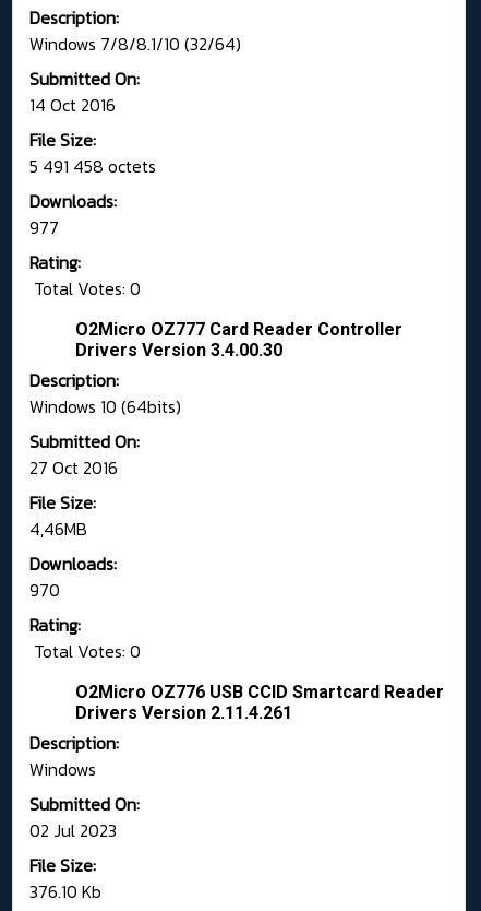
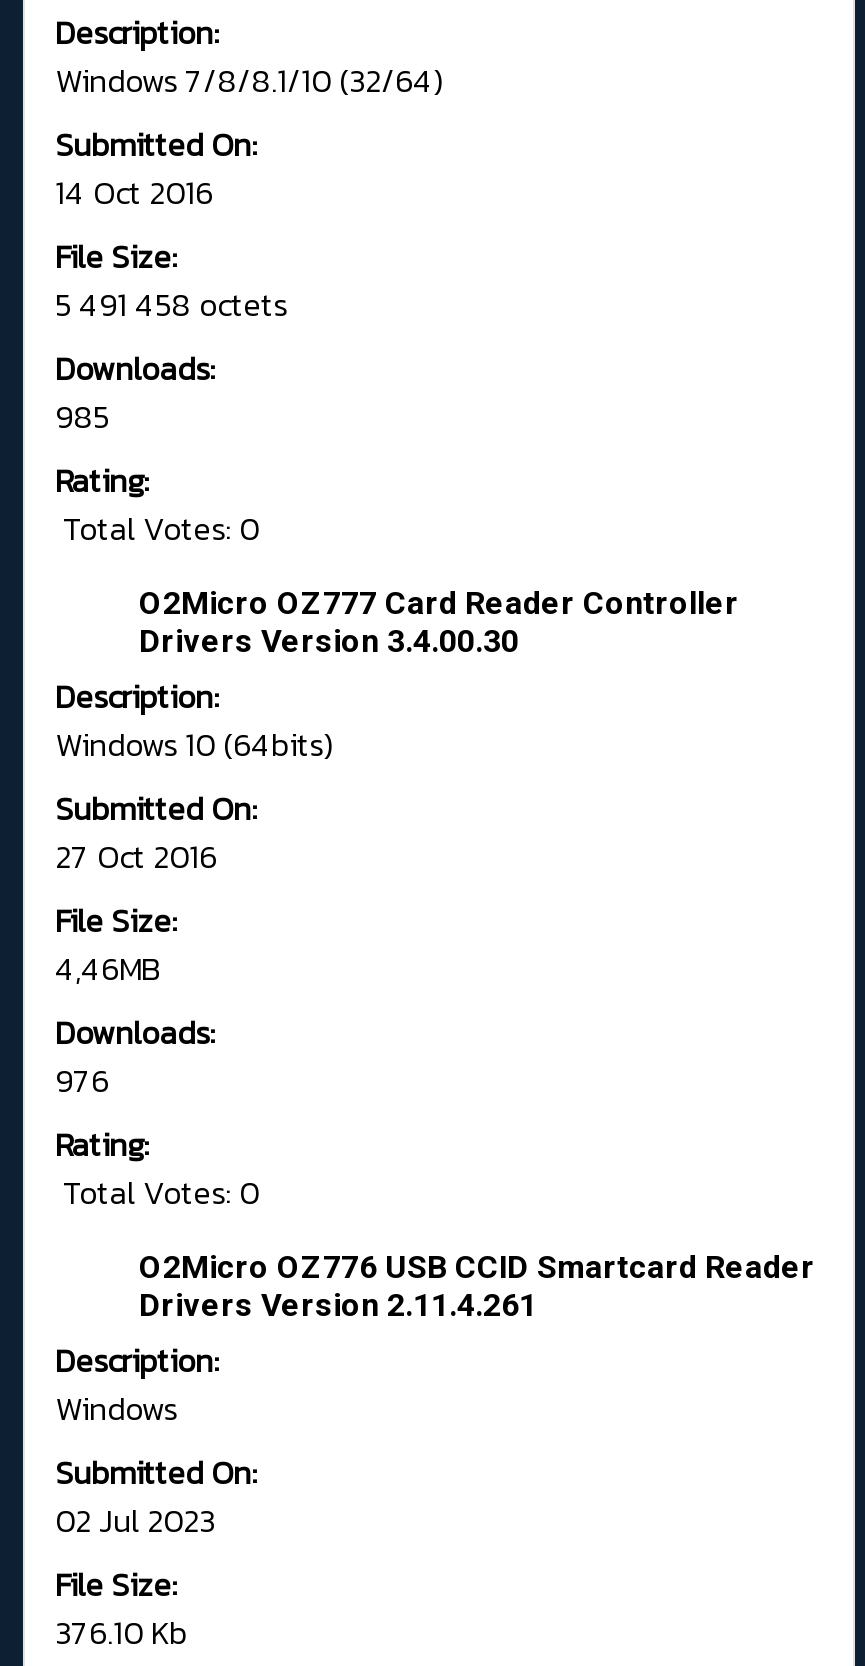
[29,215,59,241] 977 -> [55,393,109,441] 985
[29,577,60,604] 970 -> [55,1057,109,1105] 976

